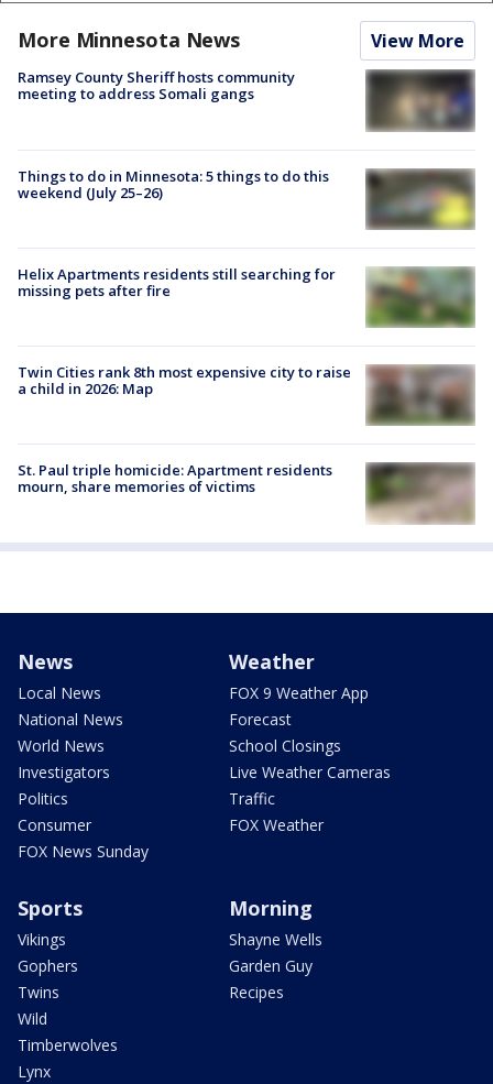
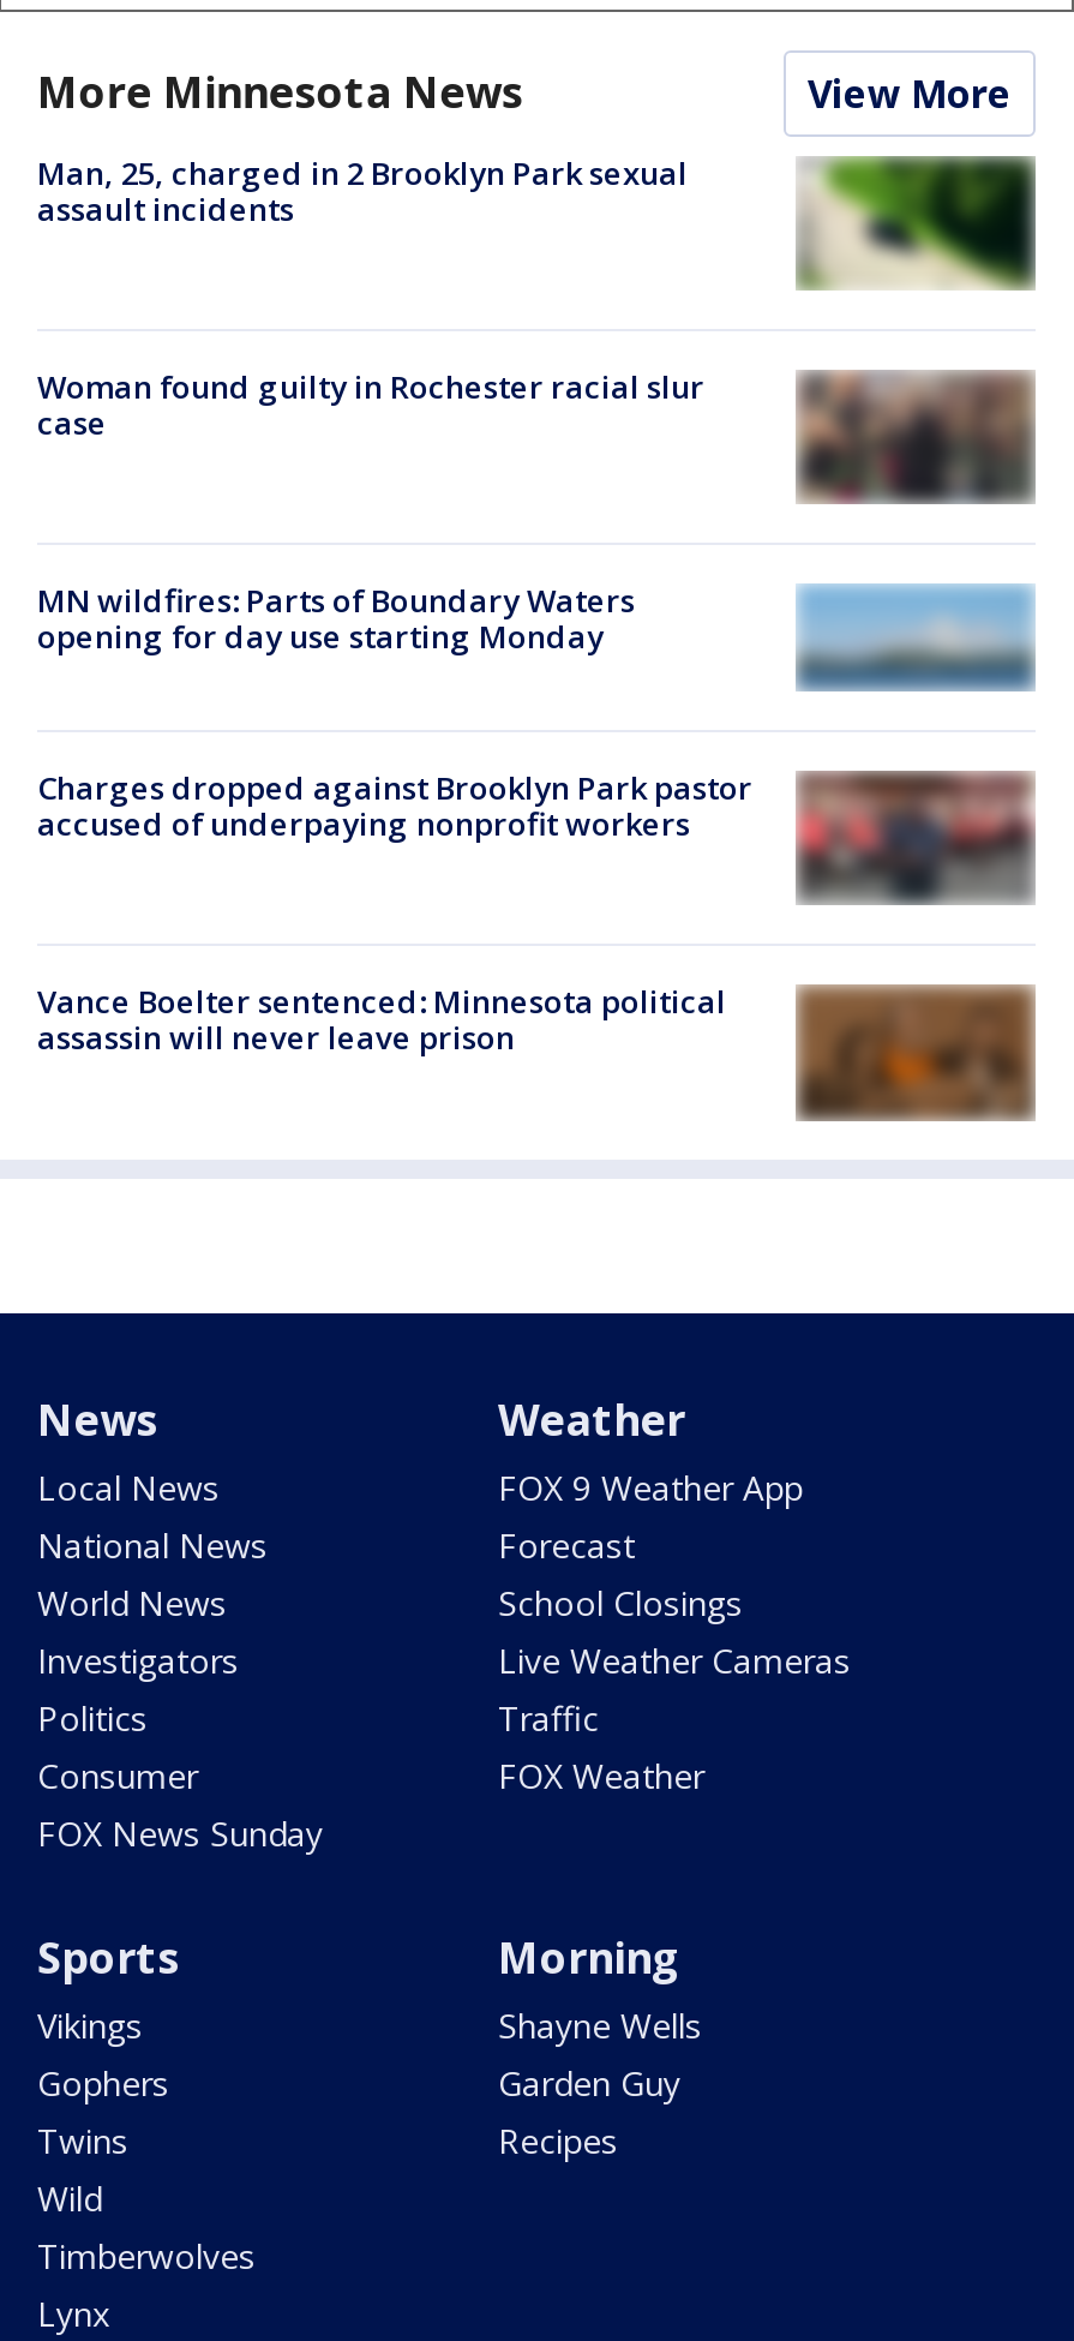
[18,67,295,104] Ramsey County Sheriff hosts community | meeting to address Somali gangs -> [37,150,688,229] Man, 25, charged in 2 Brooklyn Park sexual | assault incidents
[365,69,475,132] [image] -> [798,156,1031,291] [image]
[18,166,474,230] [image] | Things to do in Minnesota: 5 things to do this | weekend (July 25–26) -> [37,364,1033,504] [image] | Woman found guilty in Rochester racial slur | case
[18,264,336,300] Helix Apartments residents still searching for | missing pets after fire -> [37,578,635,657] MN wildfires: Parts of Boundary Waters | opening for day use starting Monday
[366,266,475,328] [image] -> [798,583,1036,691] [image]
[18,362,471,425] [image] | Twin Cities rank 8th most expensive city to raise | a child in 2026: Map -> [37,765,1031,898] [image] | Charges dropped against Brooklyn Park pastor | accused of underpaying nonprofit workers
[18,460,473,524] [image] | St. Paul triple homicide: Apartment residents | mourn, share memories of victims -> [37,980,1033,1119] [image] | Vance Boelter sentenced: Minnesota political | assassin will never leave prison

